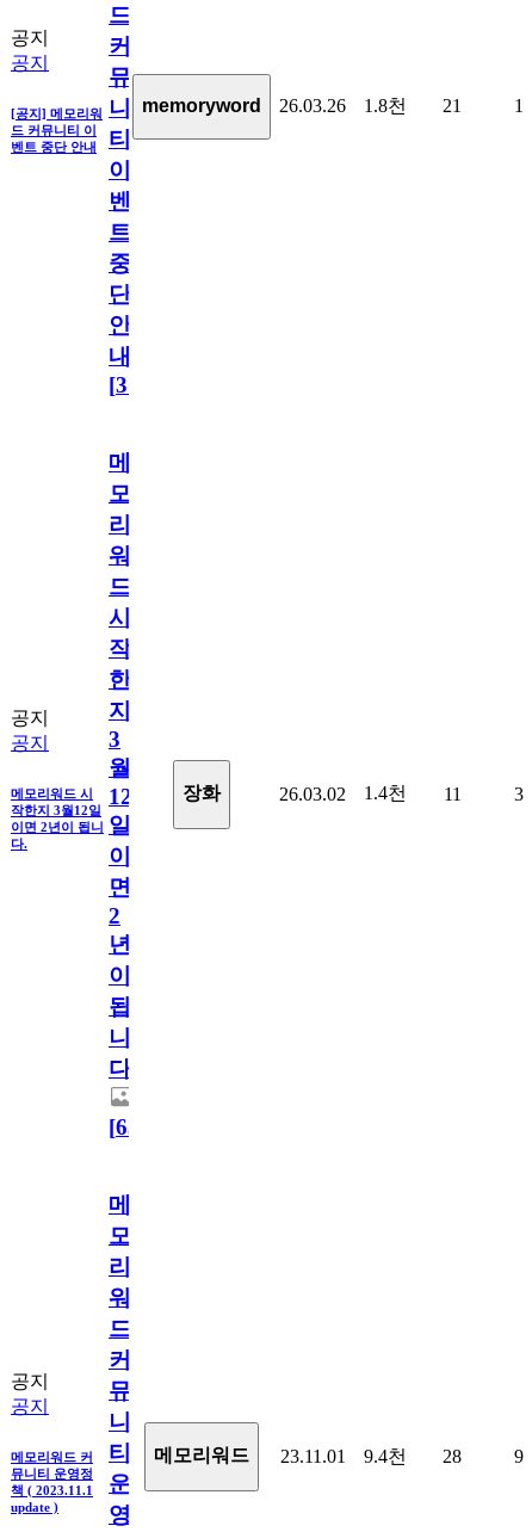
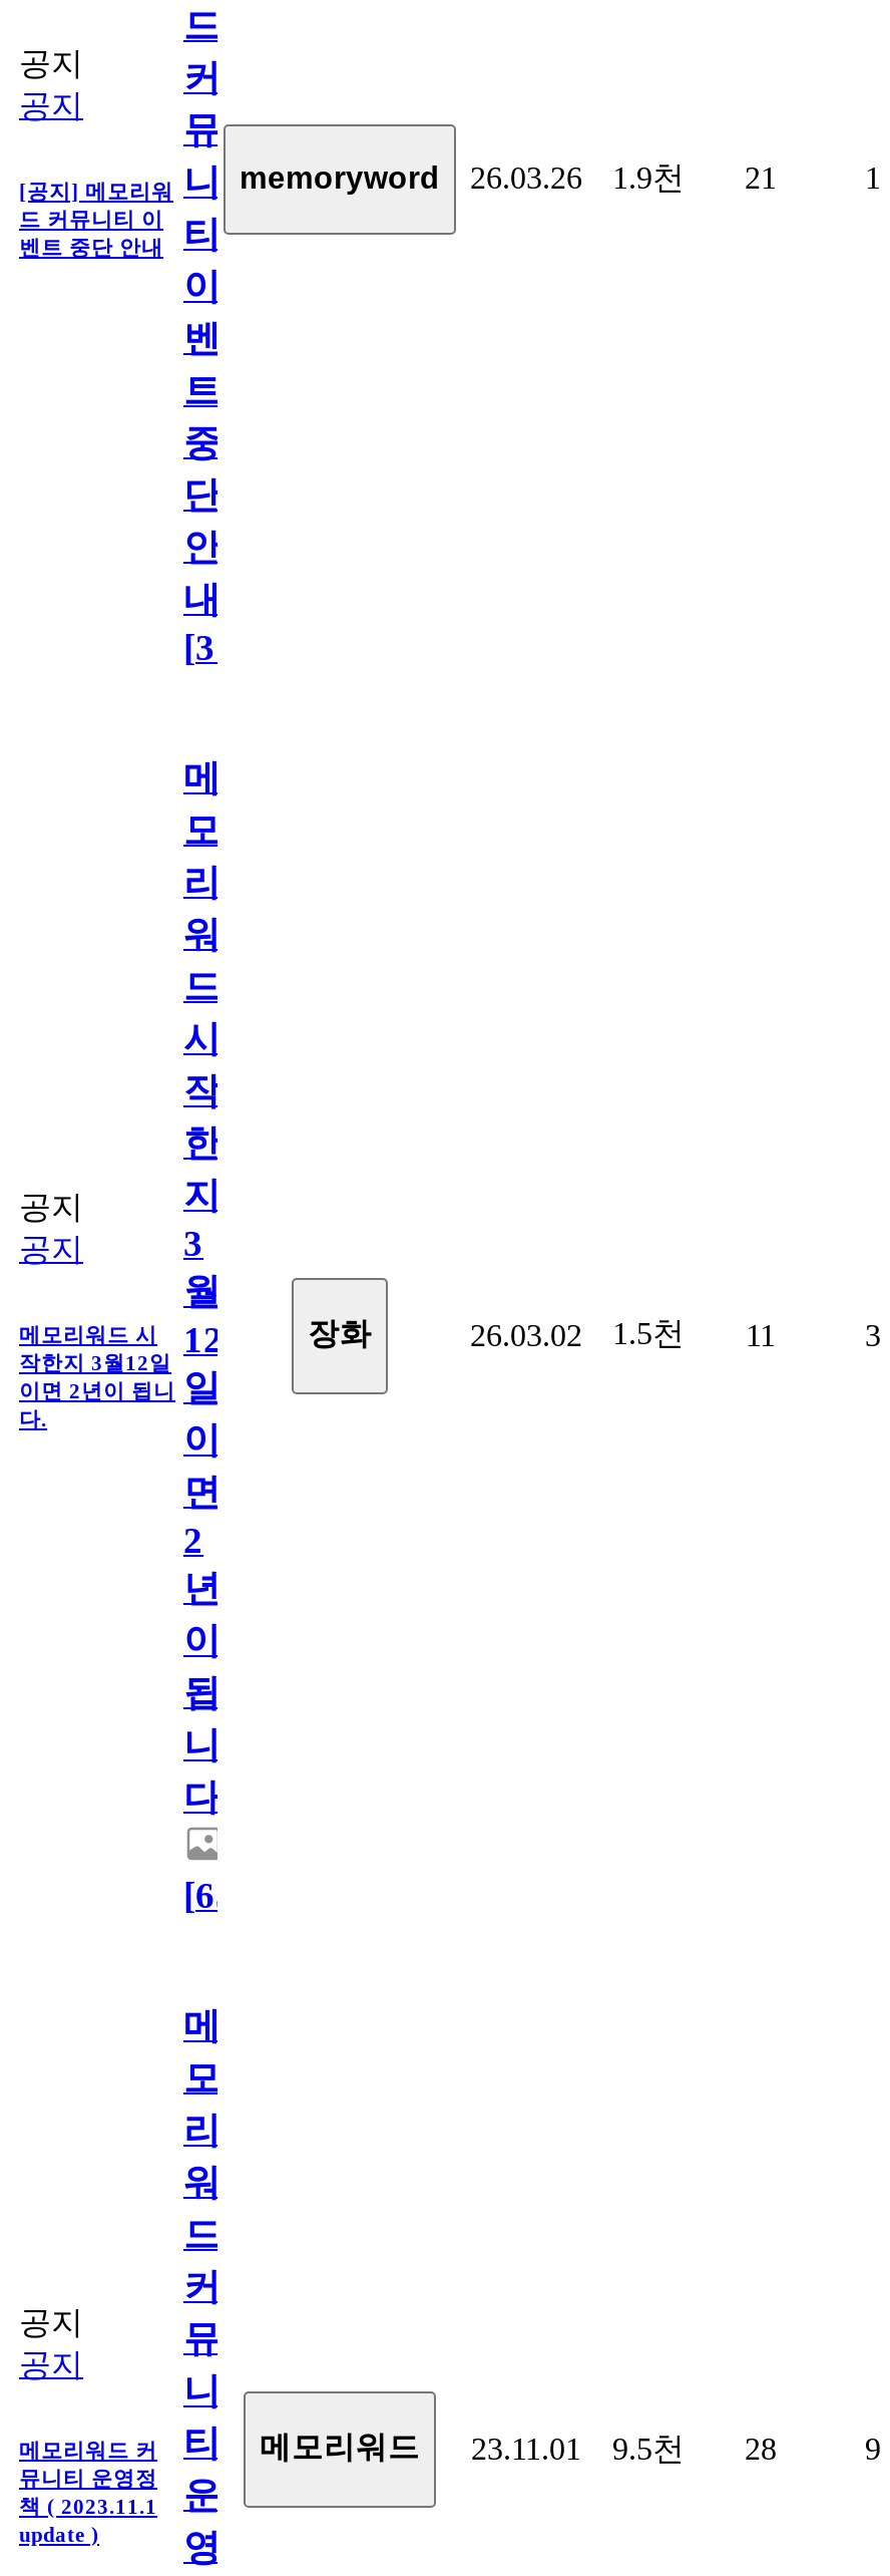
[364,95,407,115] 1.8천 -> [612,160,685,194] 1.9천
[279,782,461,804] 26.03.02 1.4천 11 -> [470,1315,776,1351] 26.03.02 1.5천 11
[11,1440,462,1466] 메모리워드 커 티 메모리워드 23.11.01 9.4천 28 -> [19,2422,777,2465] 메모리워드 커 티 메모리워드 23.11.01 9.5천 28

